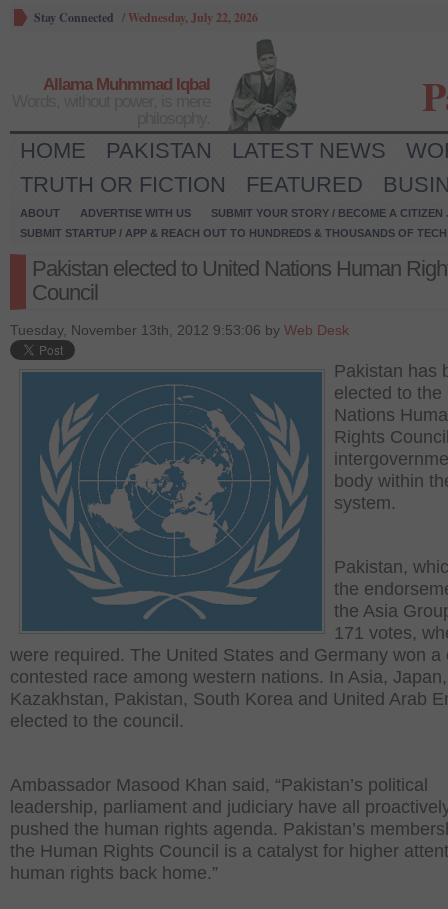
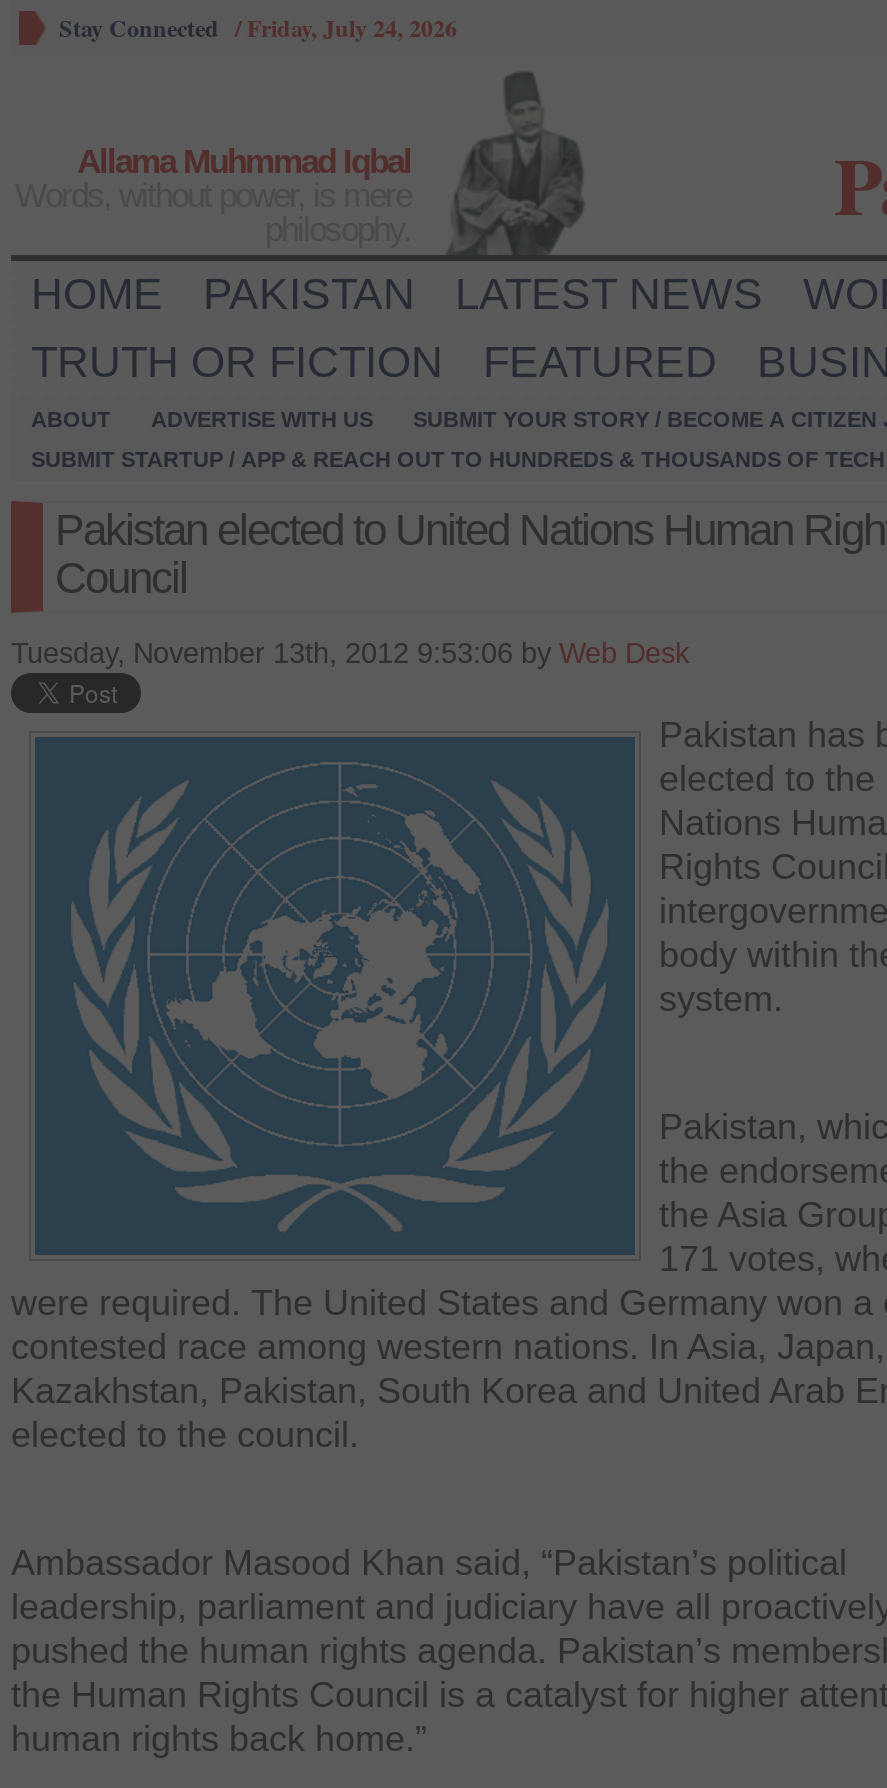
[34,9,258,26] Stay Connected / Wednesday, July 22, 2026 -> [59,11,457,45] Stay Connected / Friday, July 24, 2026

